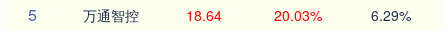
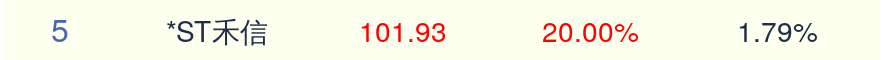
[83,5,411,25] 万通智控 | 18.64 | 20.03% | 6.29% -> [166,10,817,50] *ST禾信 | 101.93 | 20.00% | 1.79%

